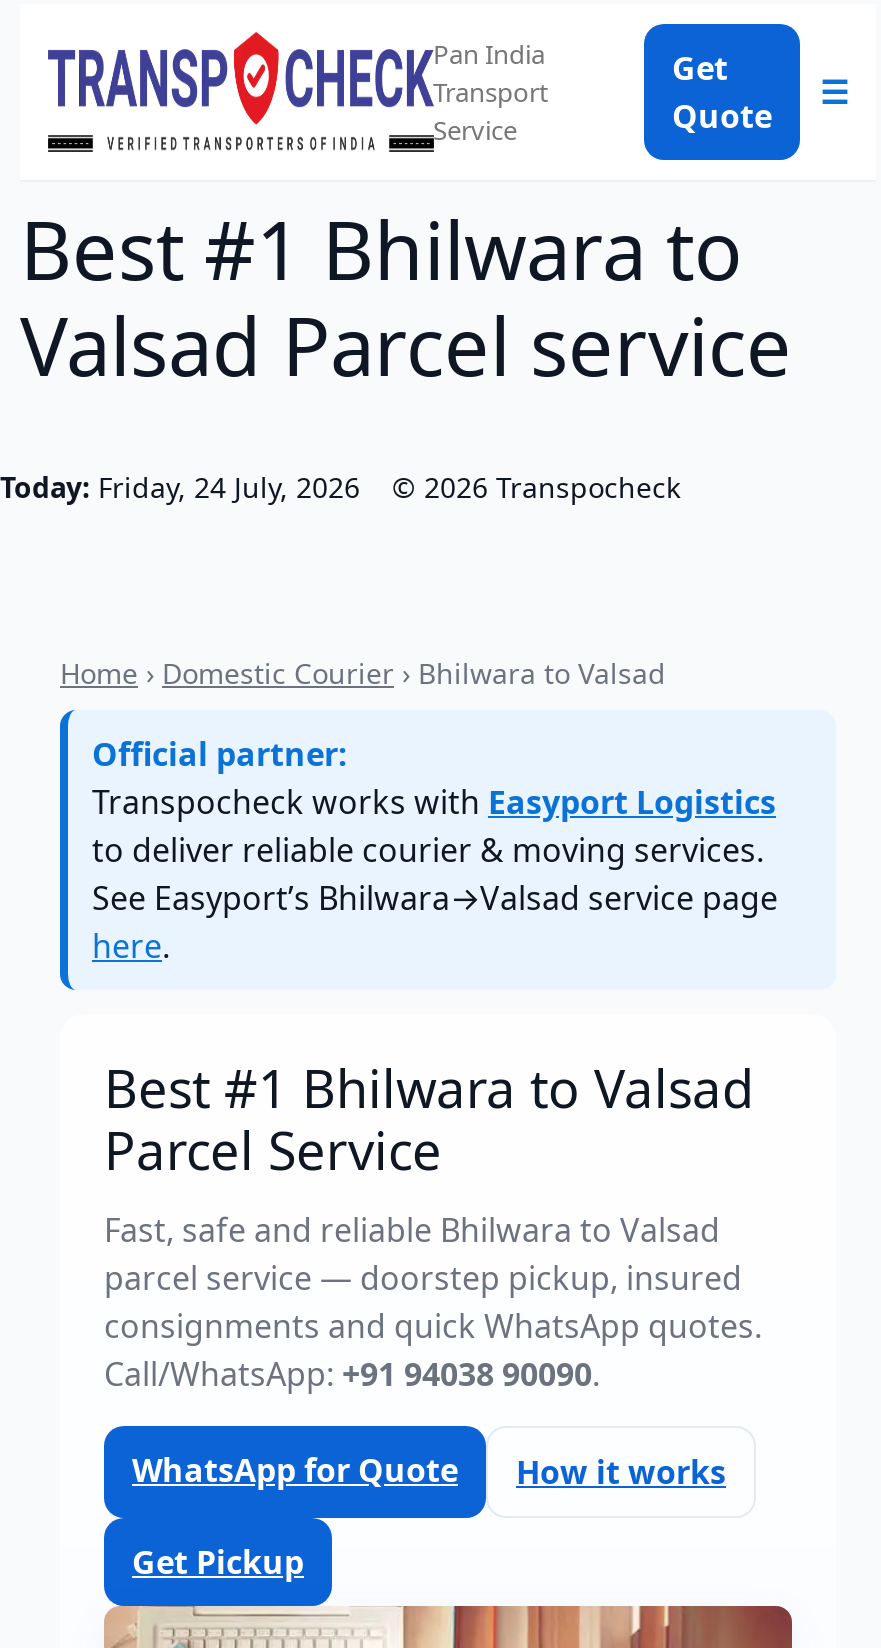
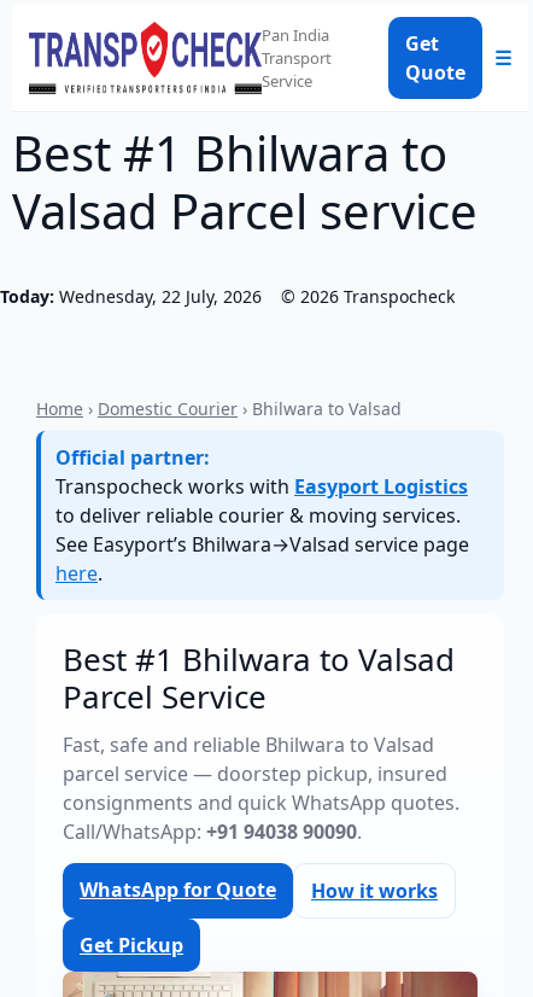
[0,468,360,506] Today: Friday, 24 July, 2026 -> [0,285,262,308] Today: Wednesday, 22 July, 2026

